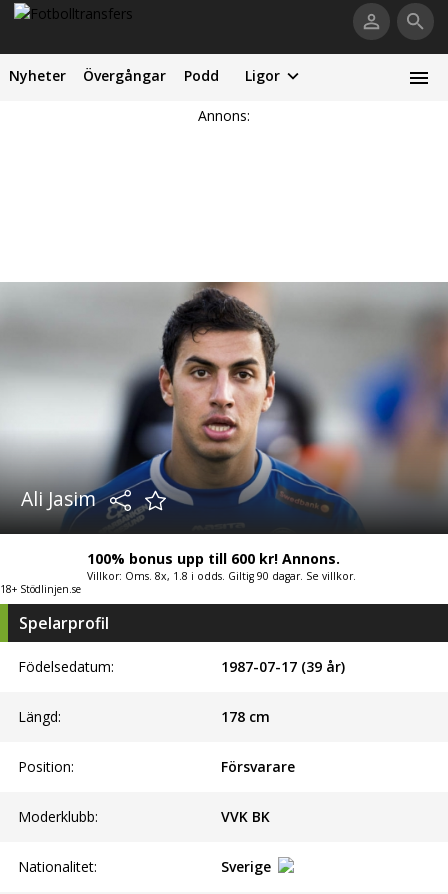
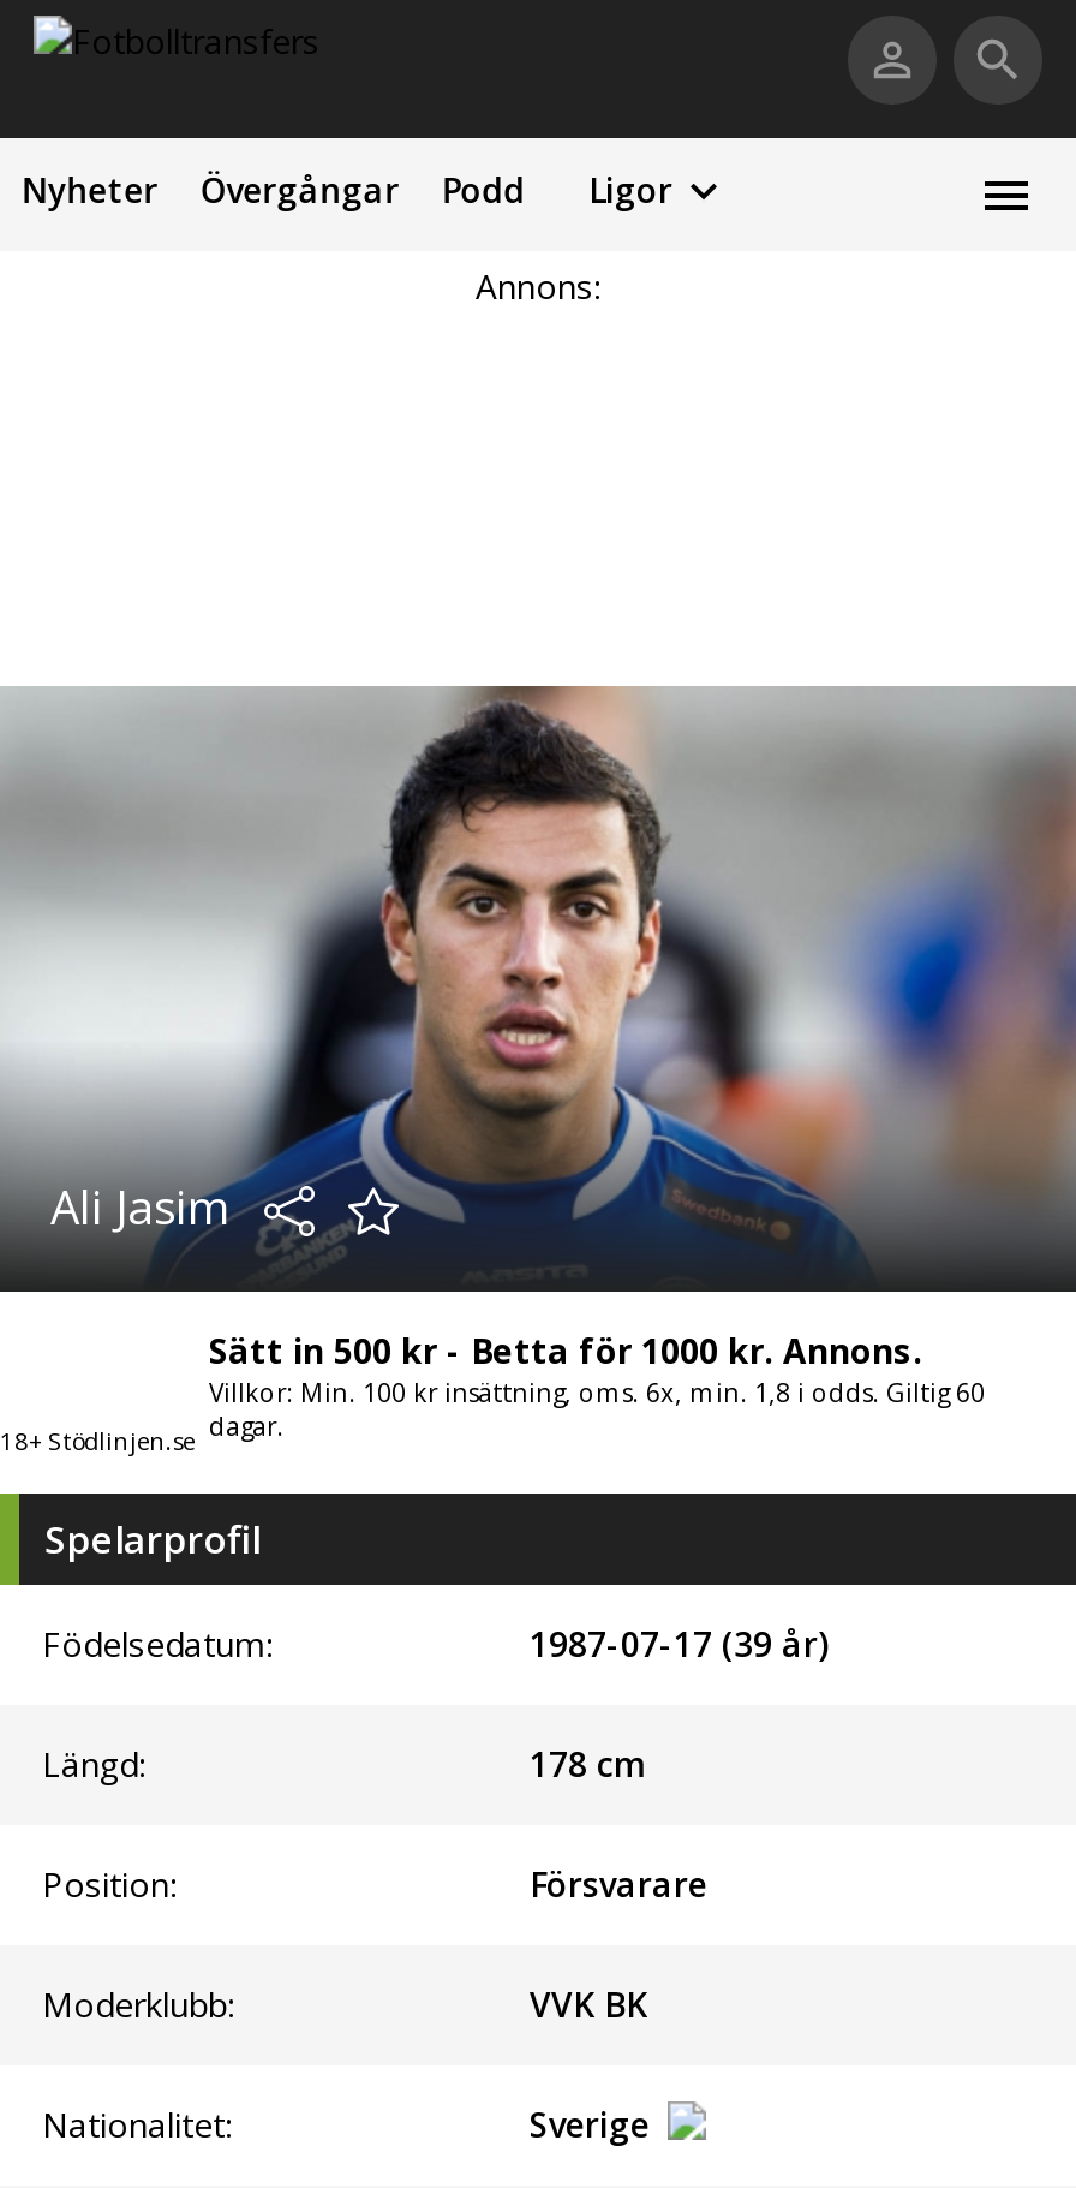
[87,549,356,583] 100% bonus upp till 600 kr! Annons. | Villkor: Oms. 8x, 1.8 i odds. Giltig 90 dagar. Se villkor. -> [209,1328,985,1443] Sätt in 500 kr - Betta för 1000 kr. Annons. | Villkor: Min. 100 kr insättning, oms. 6x, min. 1,8 i odds. Giltig 60 | dagar.

